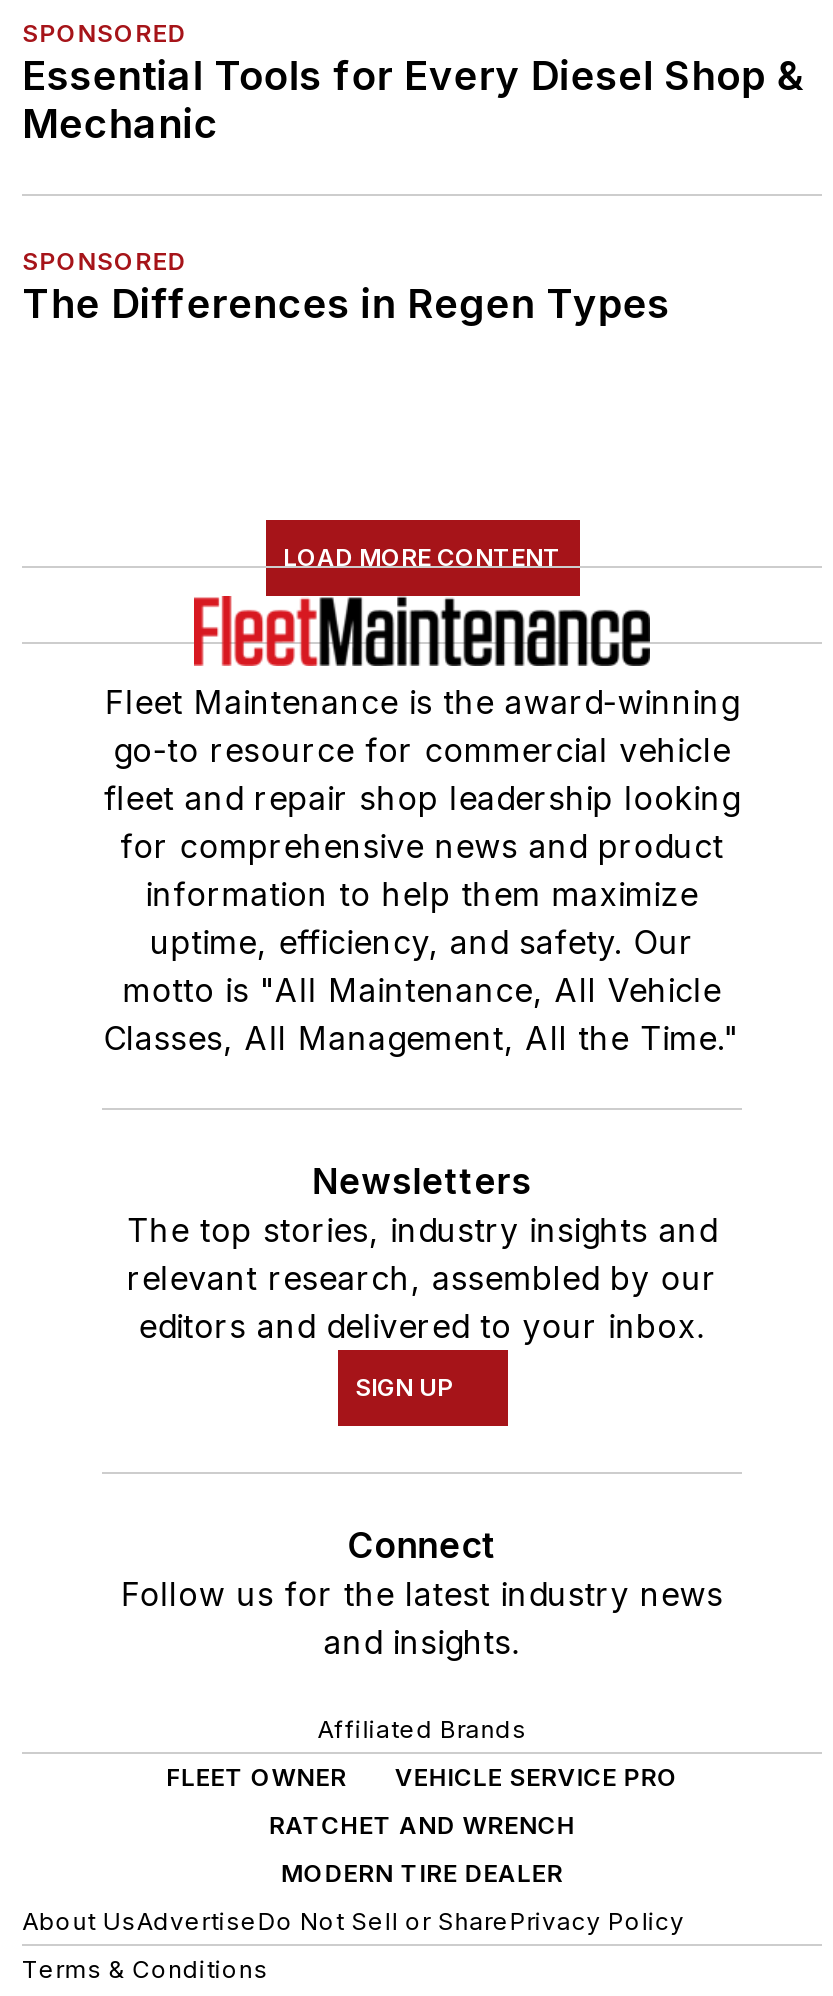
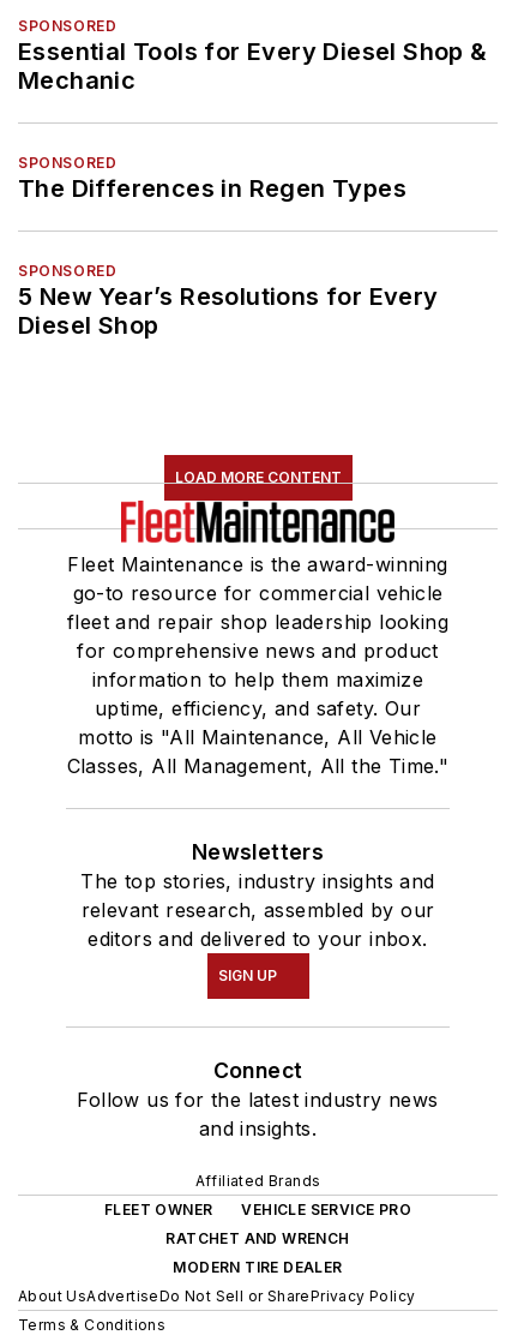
none -> [18,262,438,340] SPONSORED | 5 New Year’s Resolutions for Every | Diesel Shop

